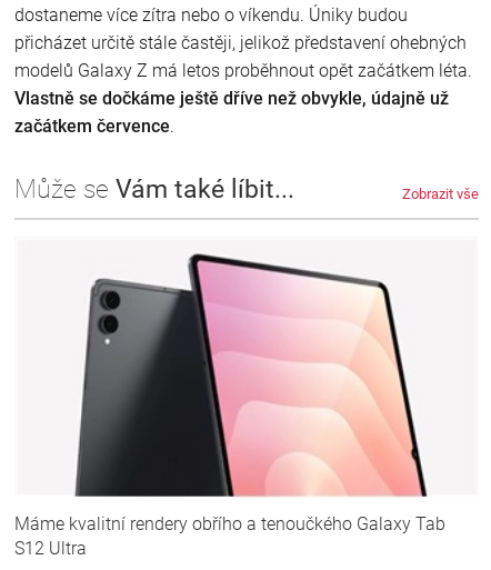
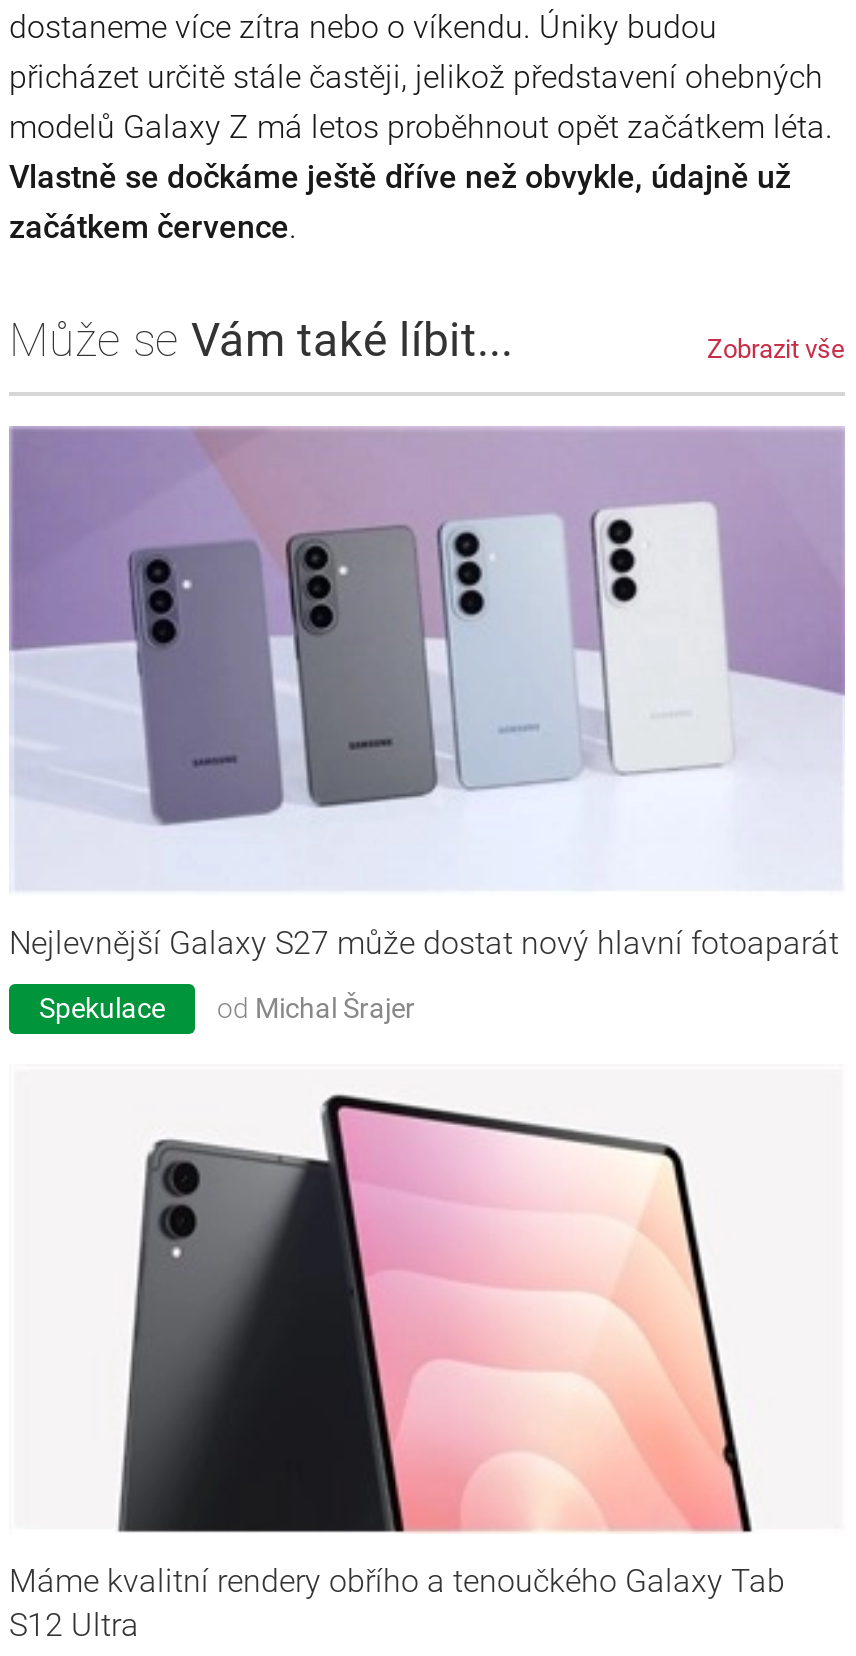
none -> [9,426,847,1024] [image] | Nejlevnější Galaxy S27 může dostat nový hlavní fotoaparát | Spekulace | od Michal Šrajer

